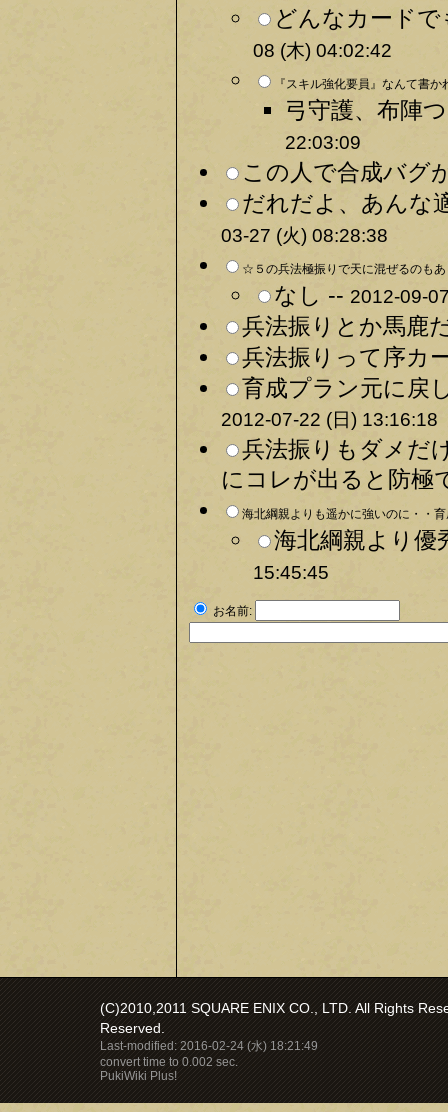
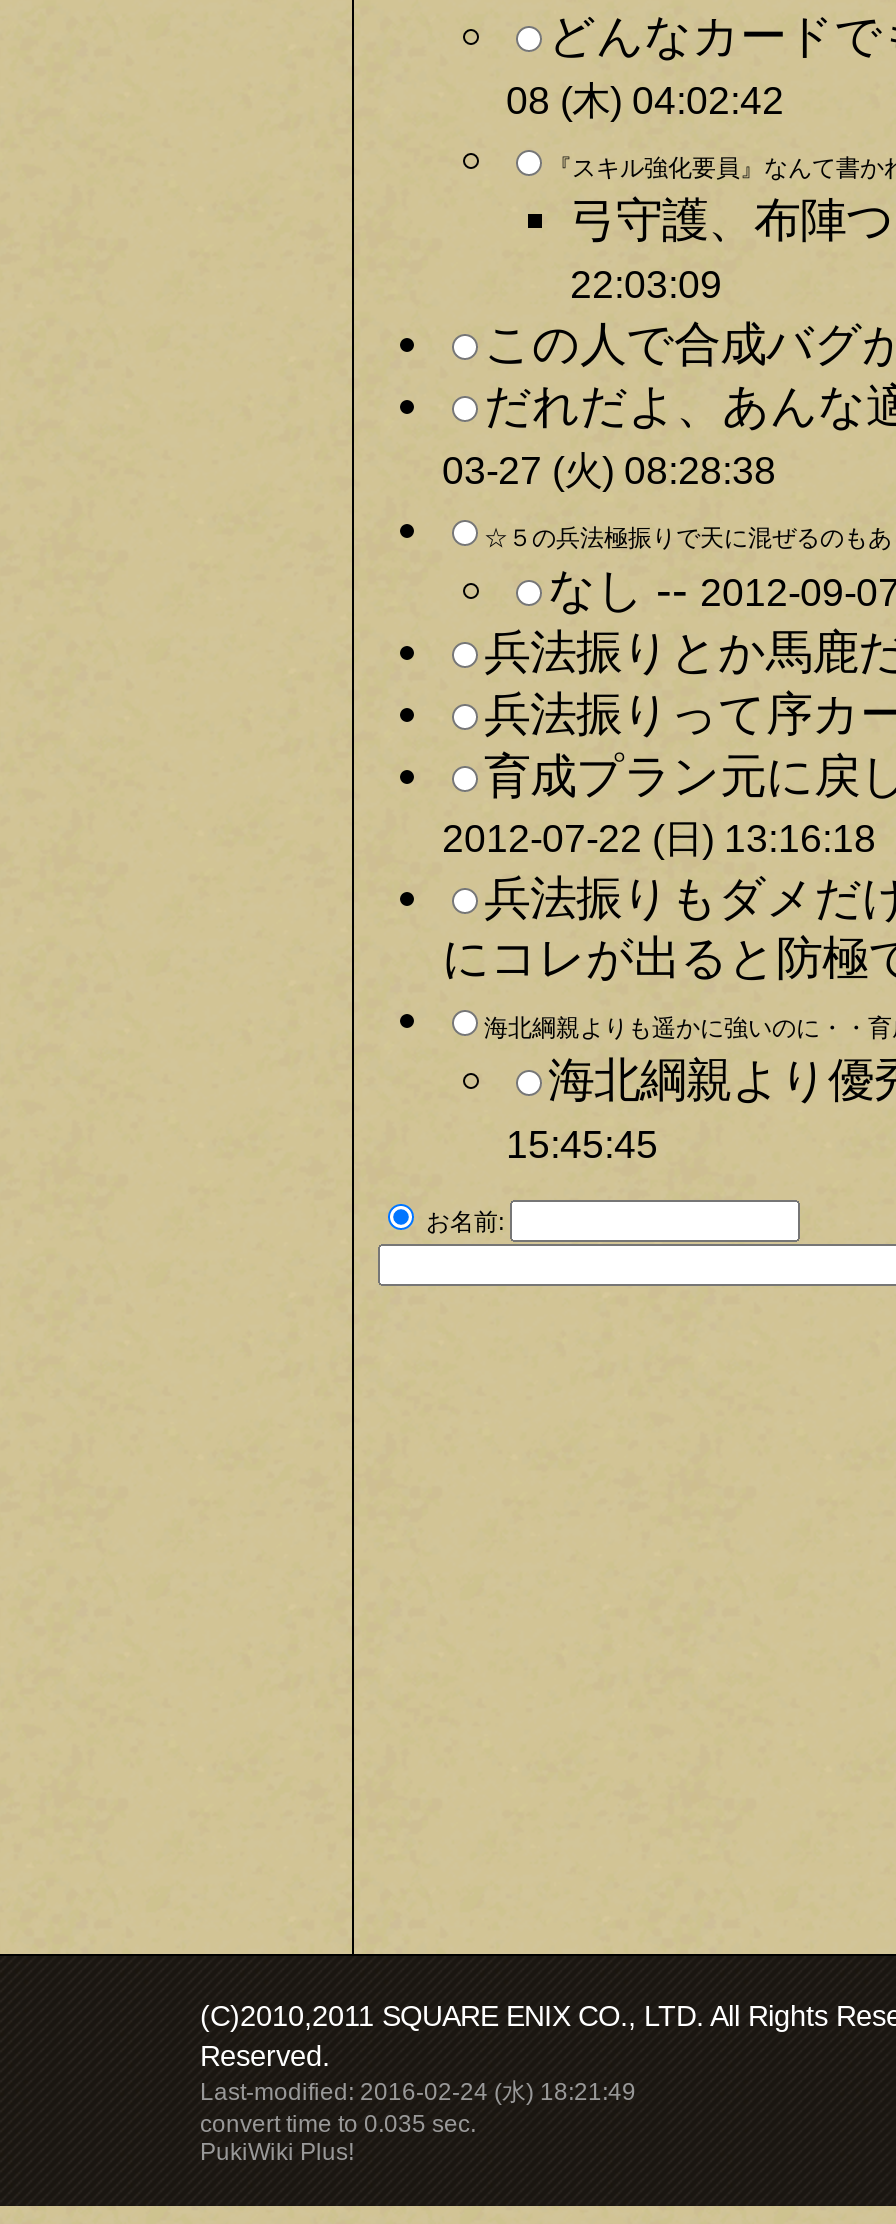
[100,1055,238,1069] convert time to 0.002 sec. -> [200,2110,476,2138] convert time to 0.035 sec.

